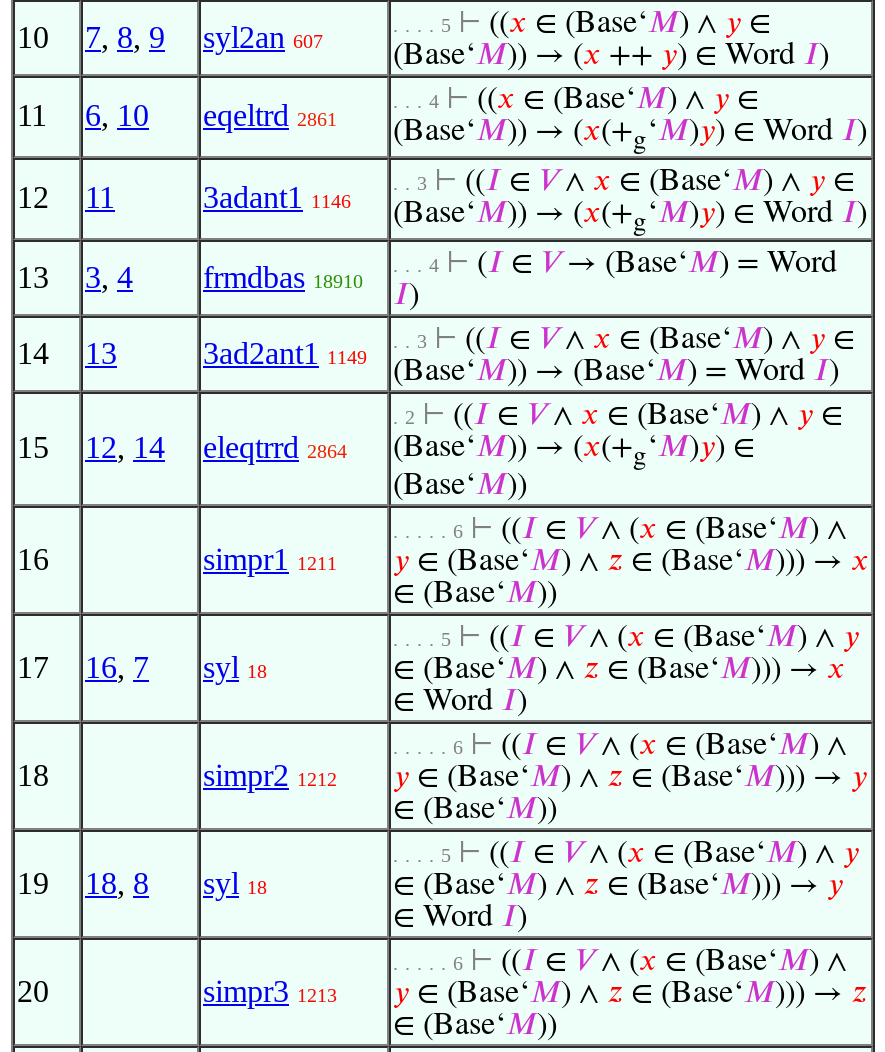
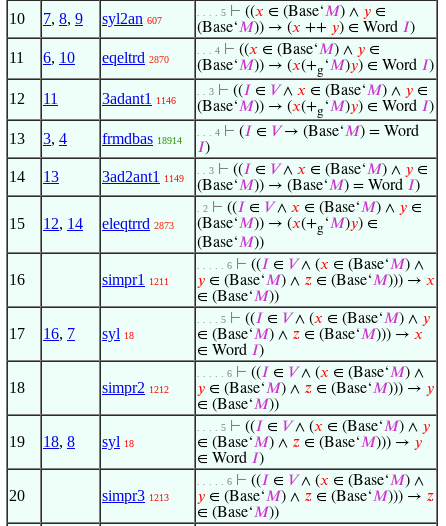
[203,98,337,132] eqeltrd 2861 -> [102,49,169,66] eqeltrd 2870
[203,260,363,294] frmdbas 18910 -> [102,130,182,147] frmdbas 18914
[203,430,347,464] eleqtrrd 2864 -> [102,215,174,232] eleqtrrd 2873

